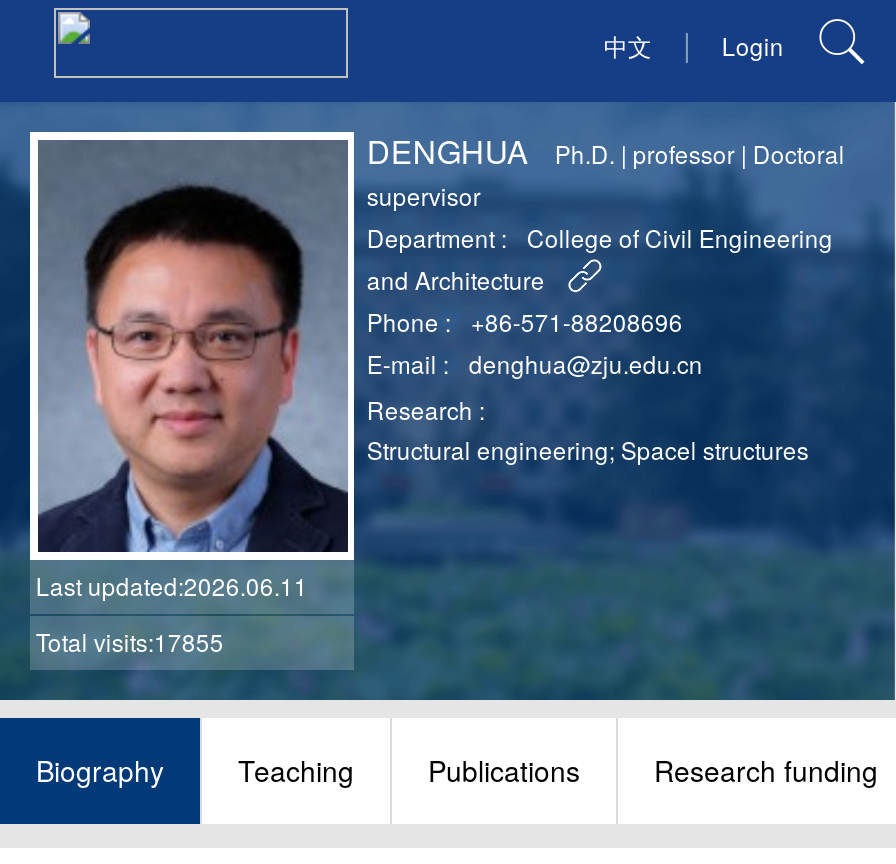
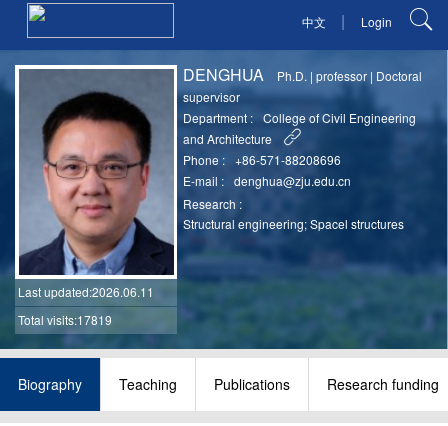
[36,624,224,658] Total visits:17855 -> [18,311,112,328] Total visits:17819

